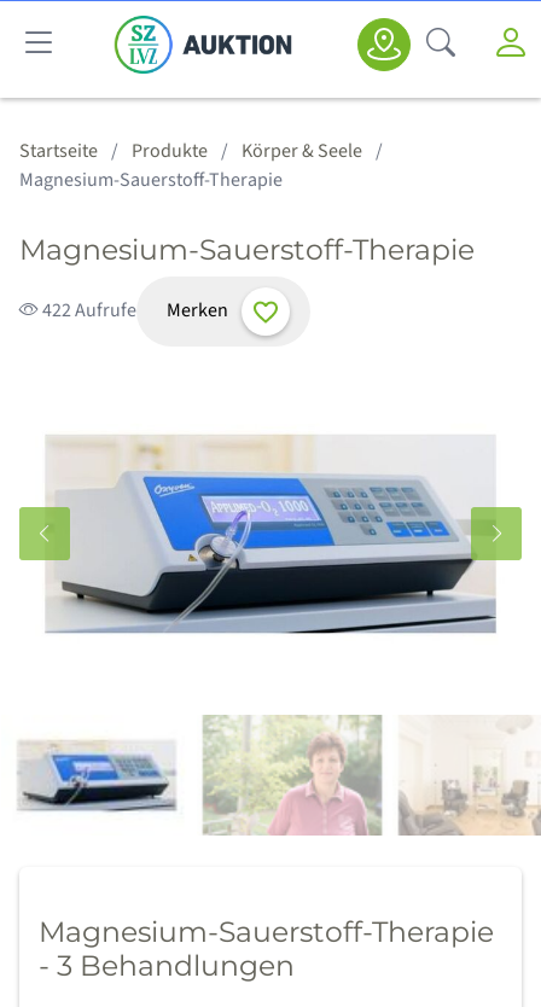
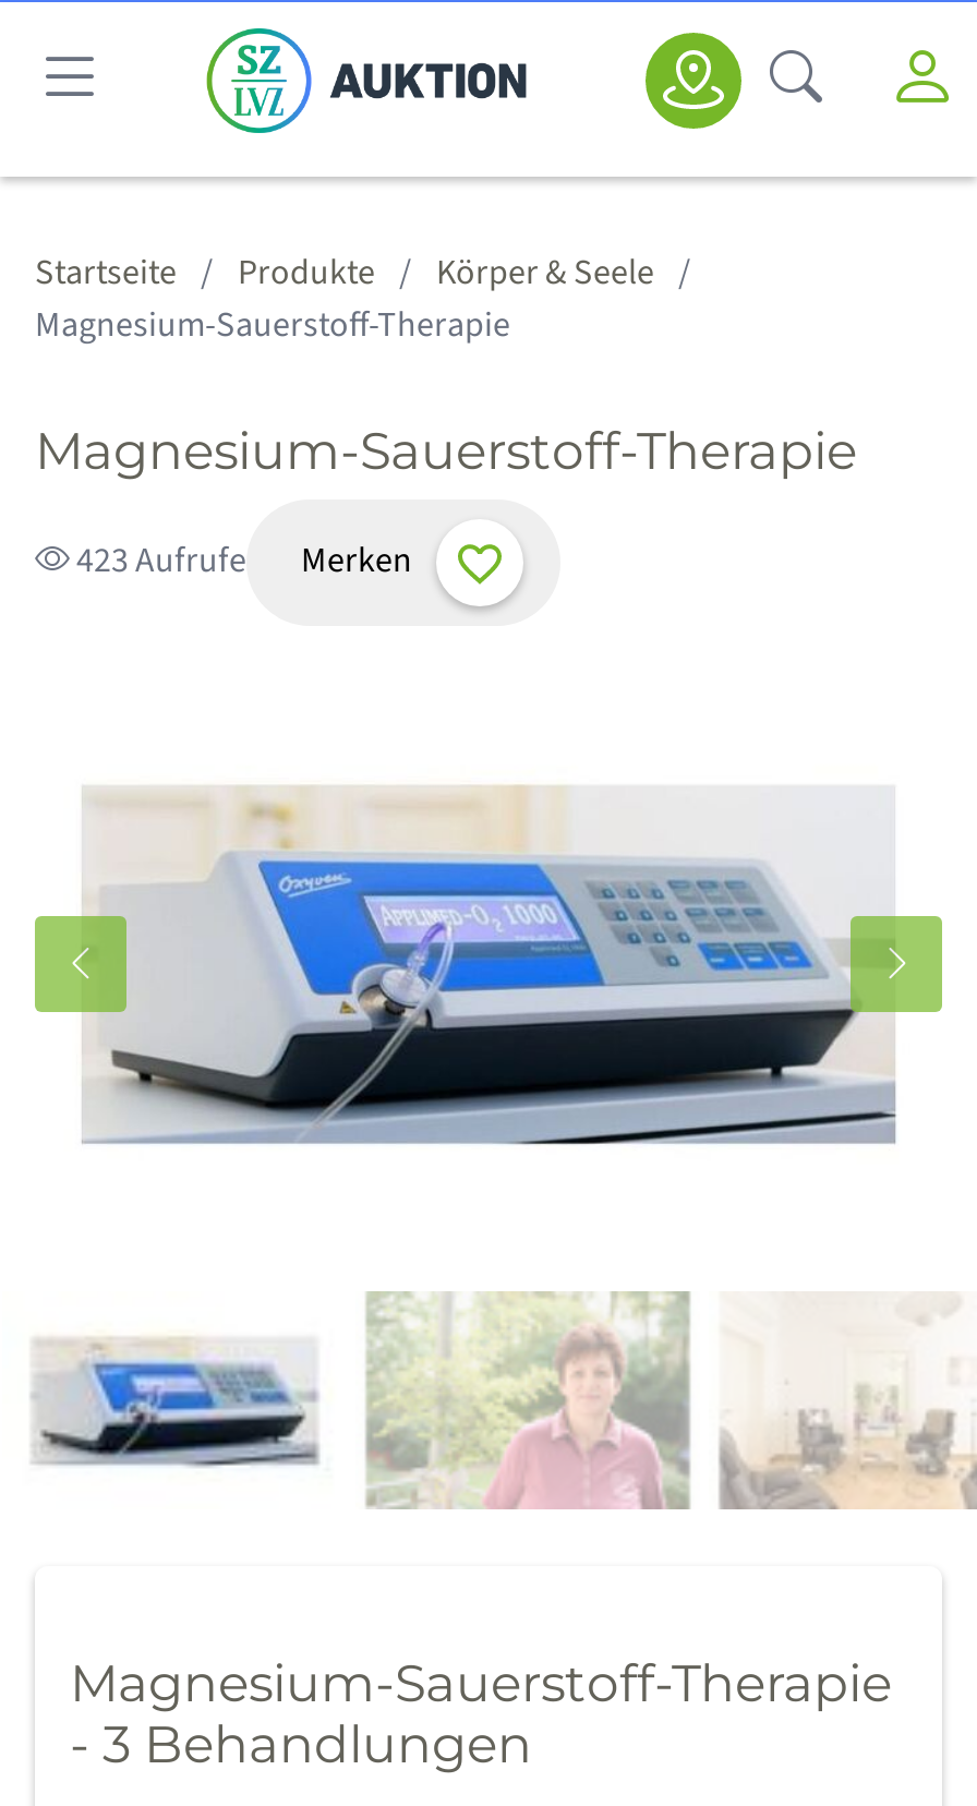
[39,297,228,324] 422 Aufrufe Merken -> [70,536,412,585] 423 Aufrufe Merken

